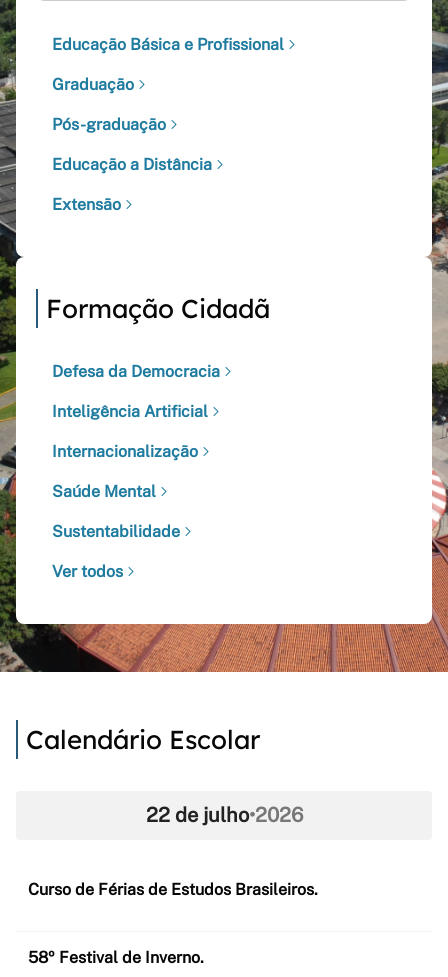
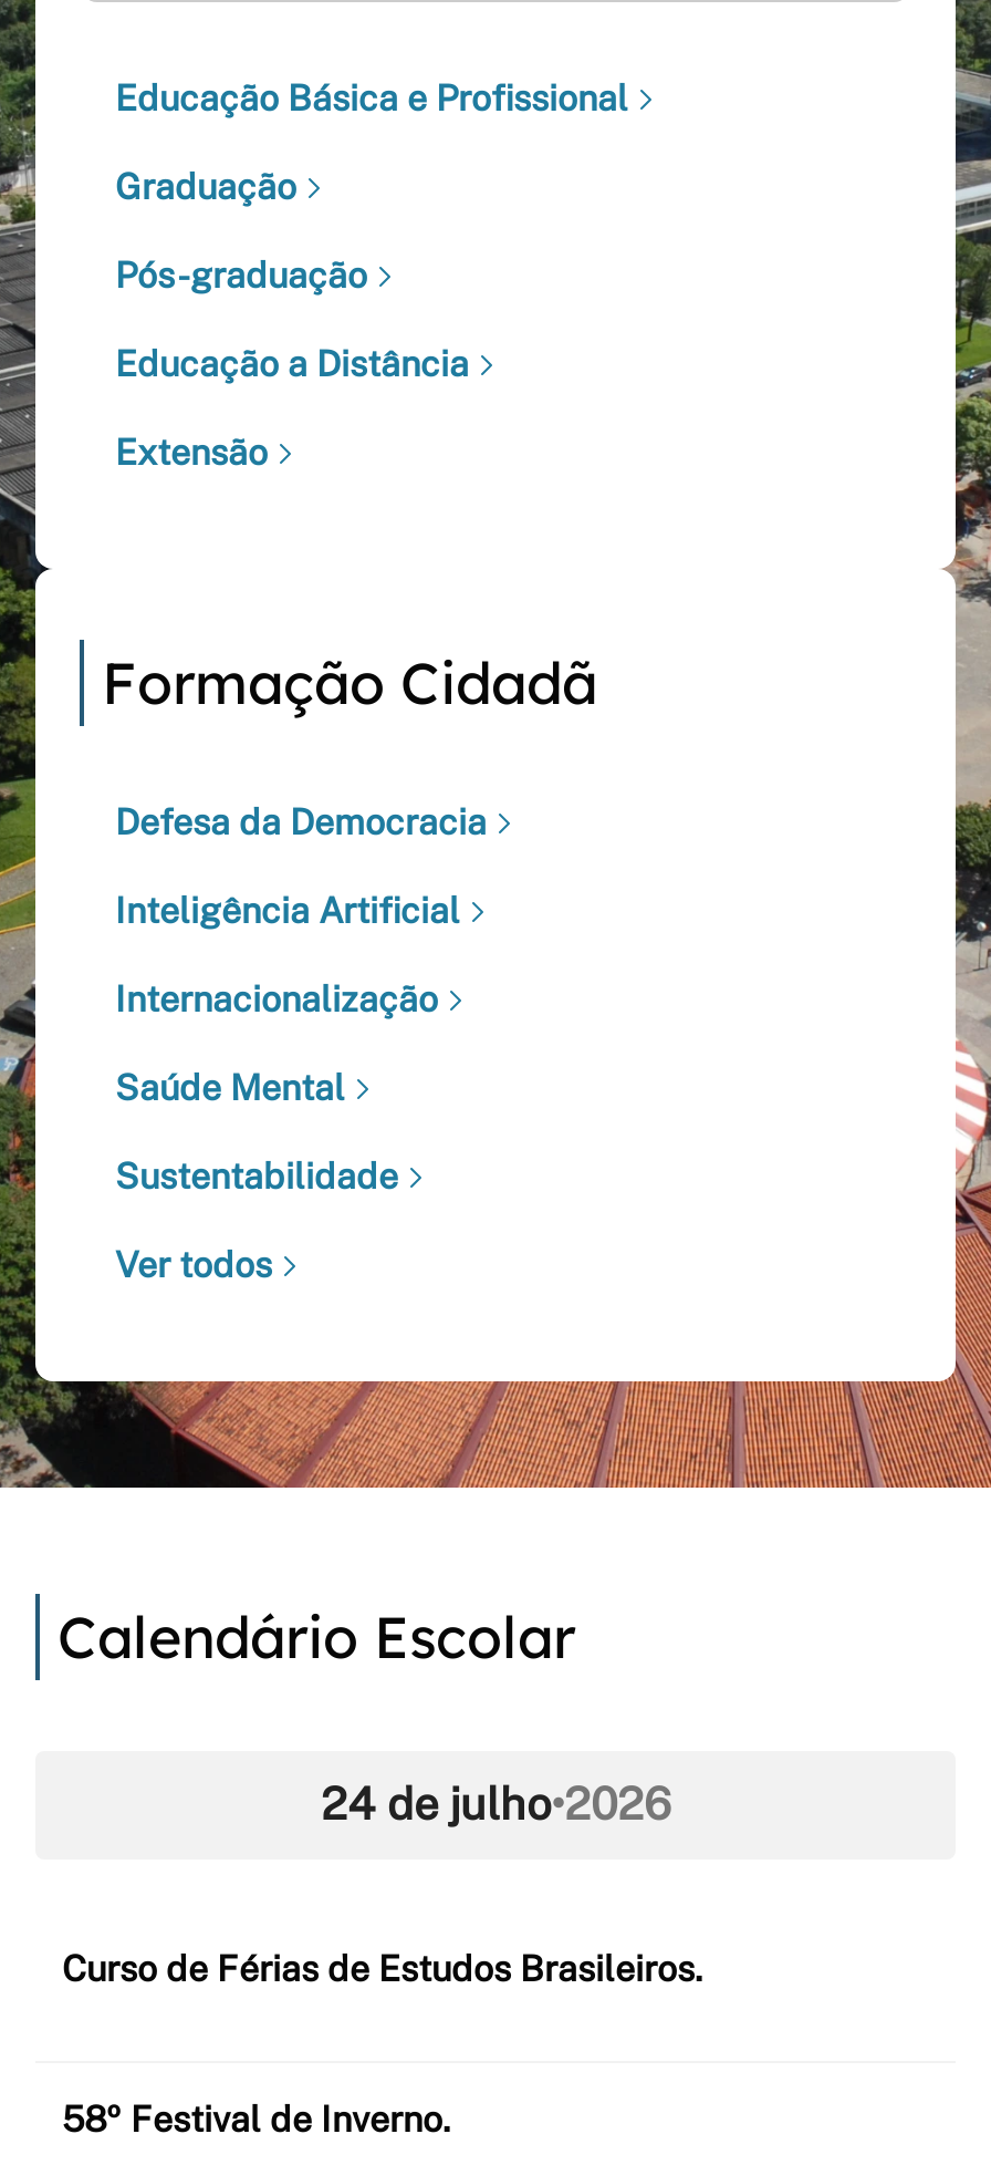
[145,803,302,827] 22 de julho•2026 -> [321,1778,670,1831] 24 de julho•2026

